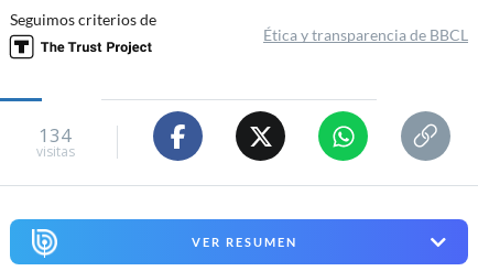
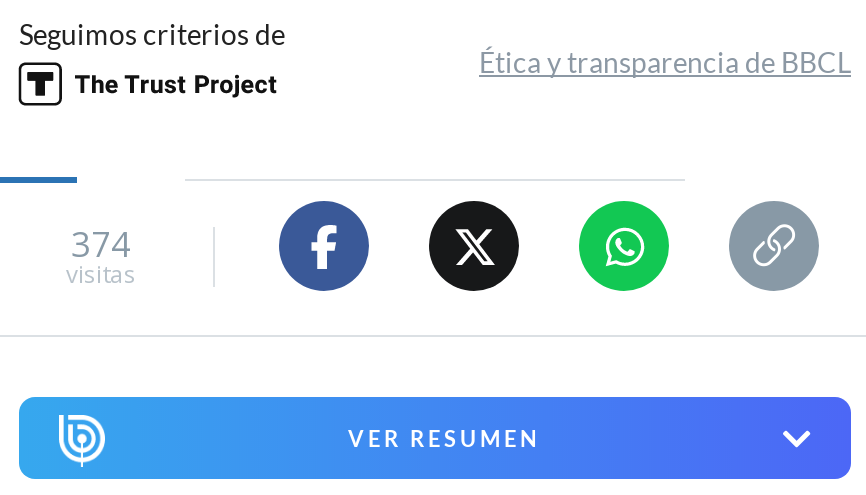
[39,122,72,148] 134 -> [71,221,131,267] 374

